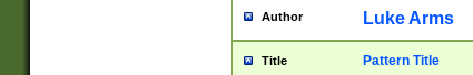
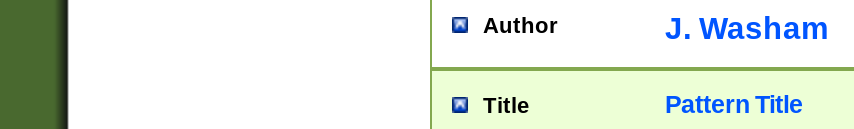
[362,9,454,28] Luke Arms -> [665,11,829,45] J. Washam

